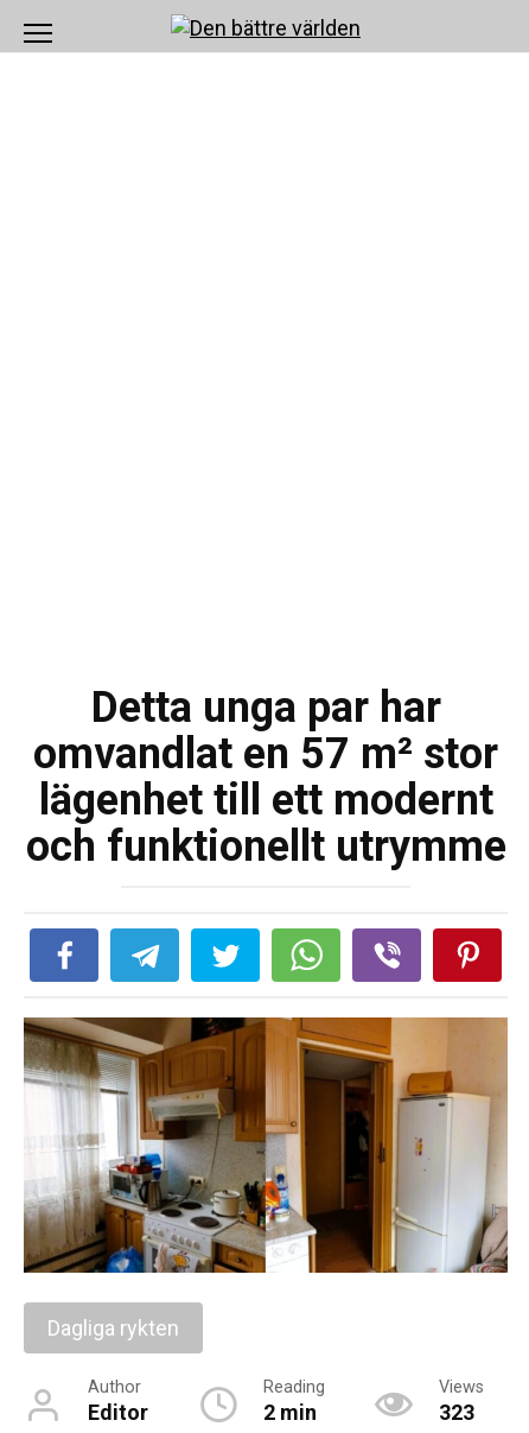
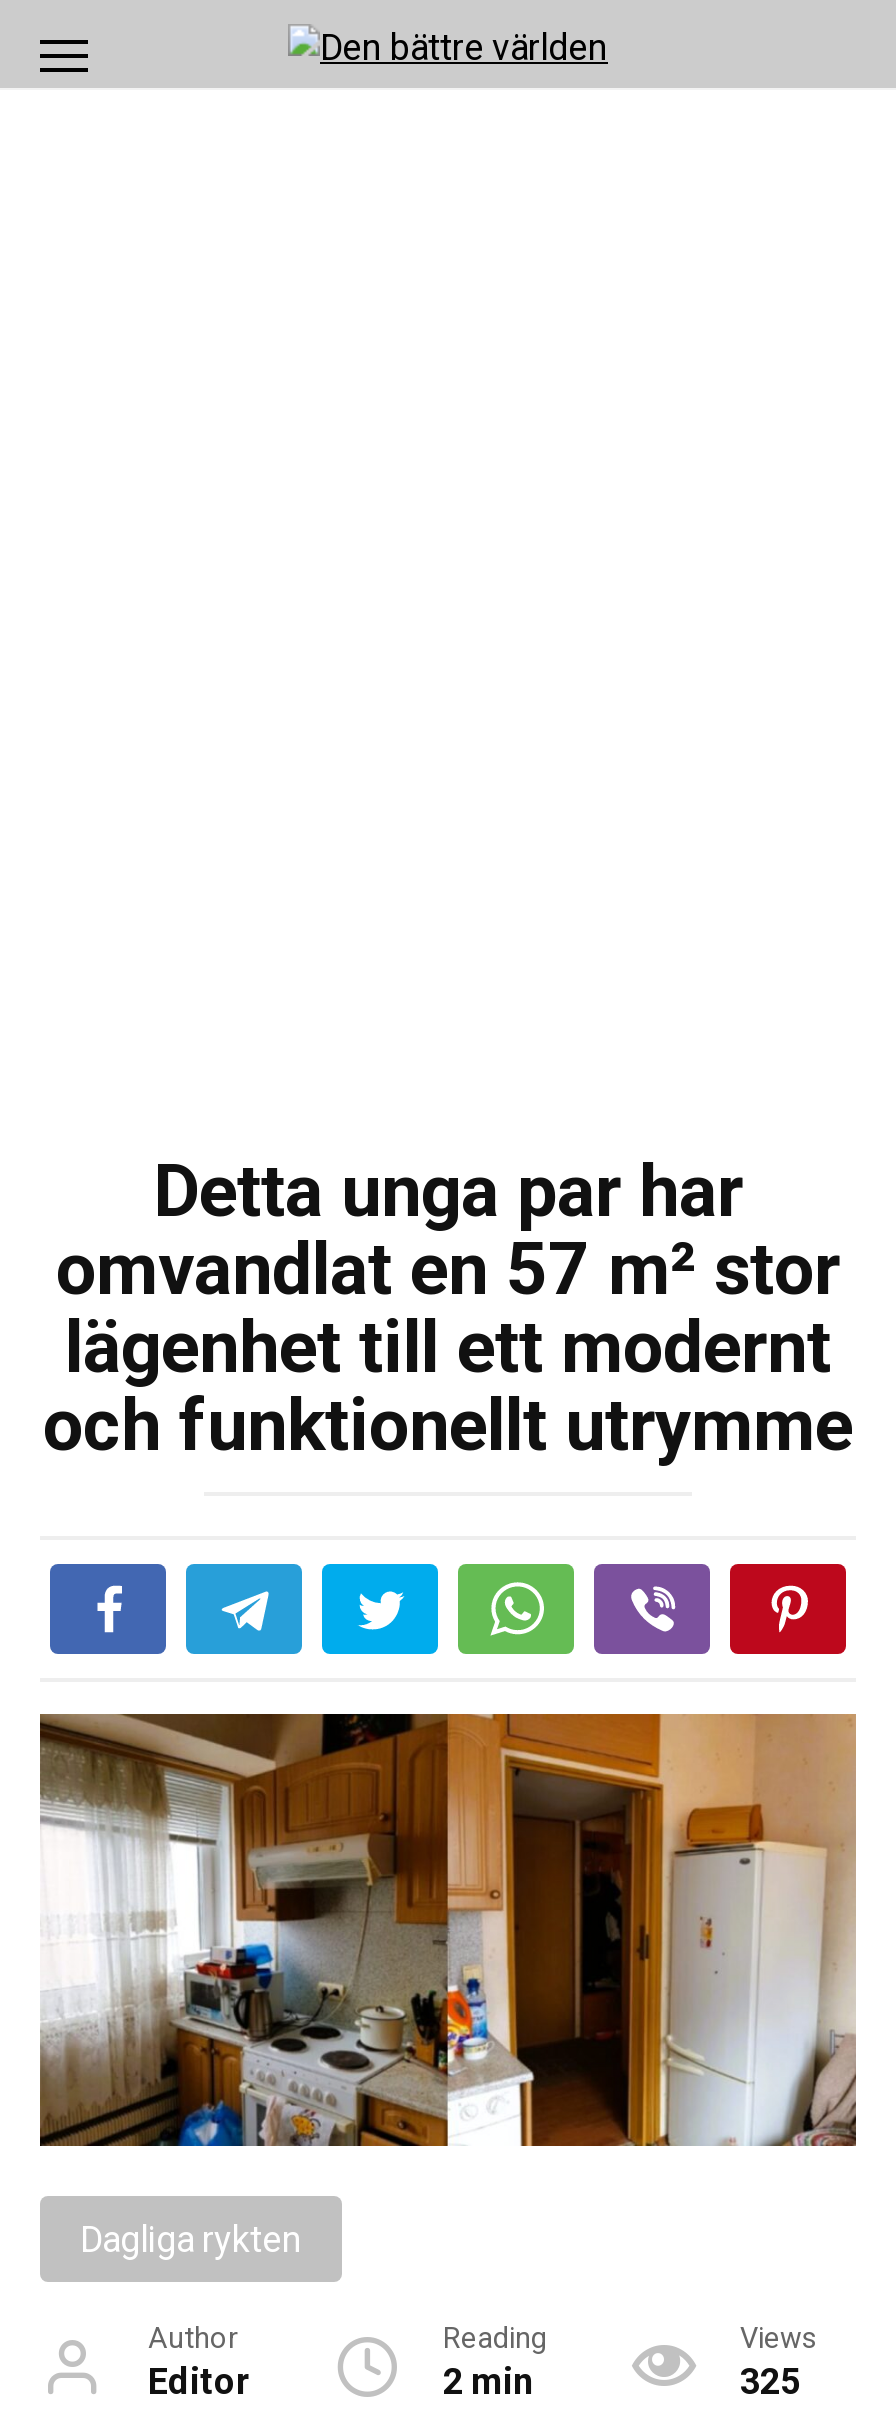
[439,1400,474,1425] 323 -> [740,2359,800,2401] 325

